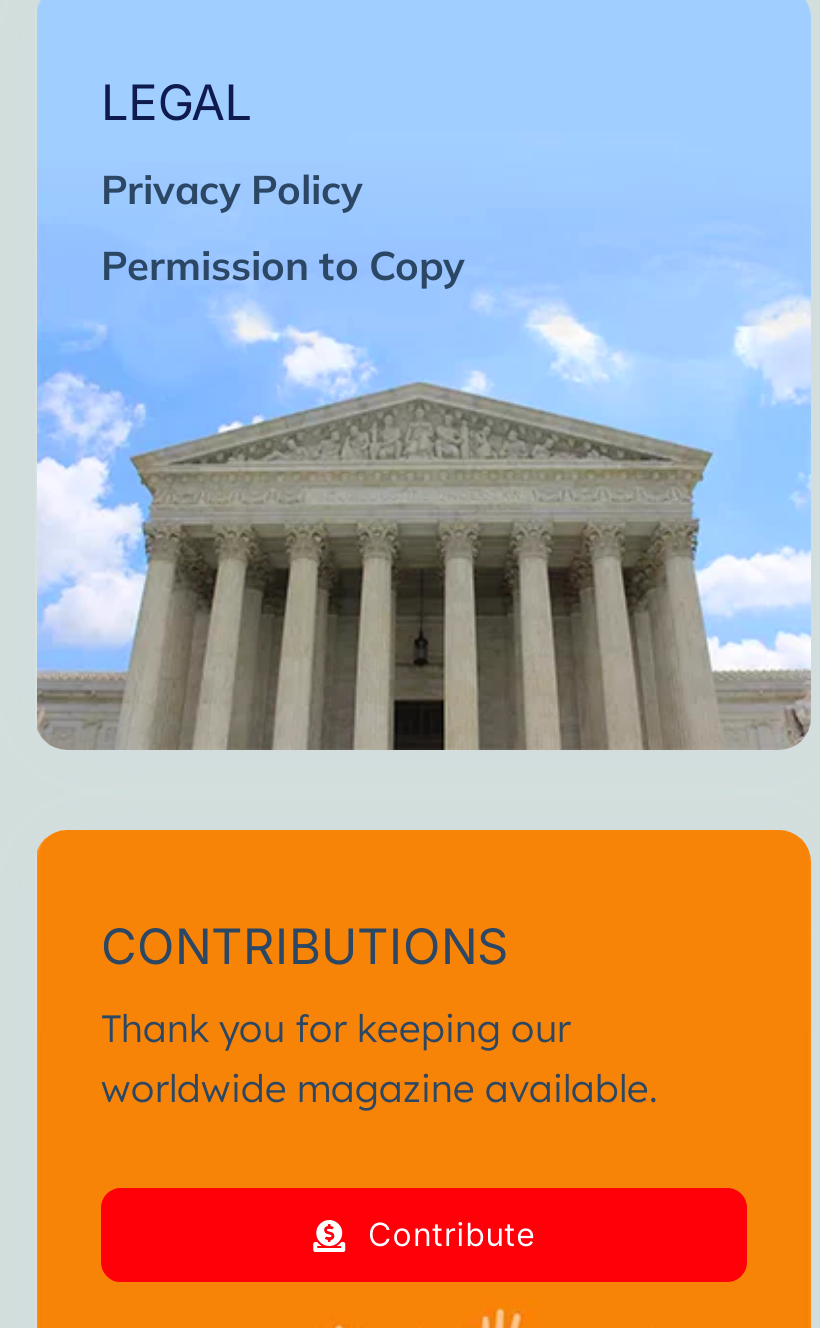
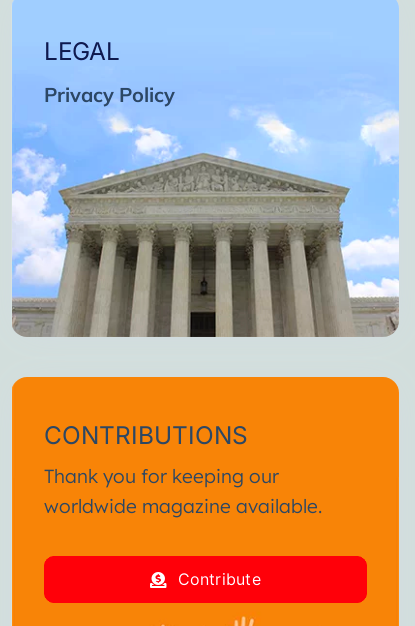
[101,241,465,291] Permission to Copy -> none

